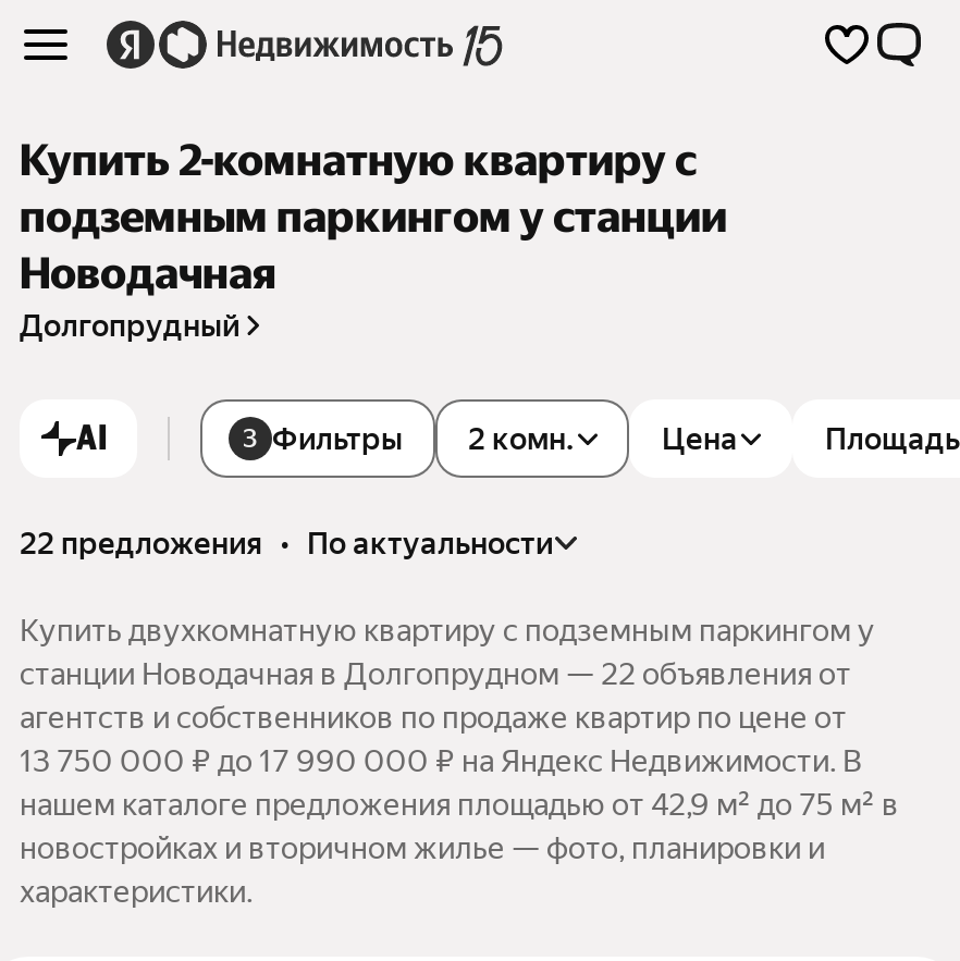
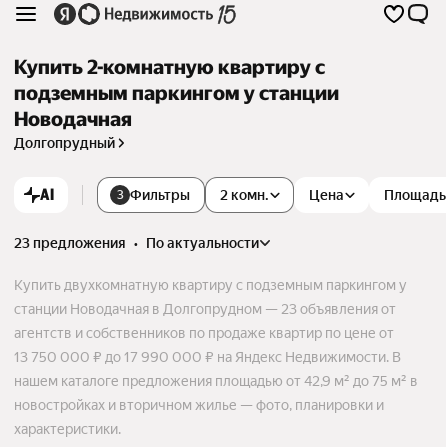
[20,526,553,561] 22 предложения • по актуальности -> [14,235,259,251] 23 предложения • по актуальности
[20,657,851,692] станции Новодачная в Долгопрудном — 22 объявления от -> [14,301,396,317] станции Новодачная в Долгопрудном — 23 объявления от

